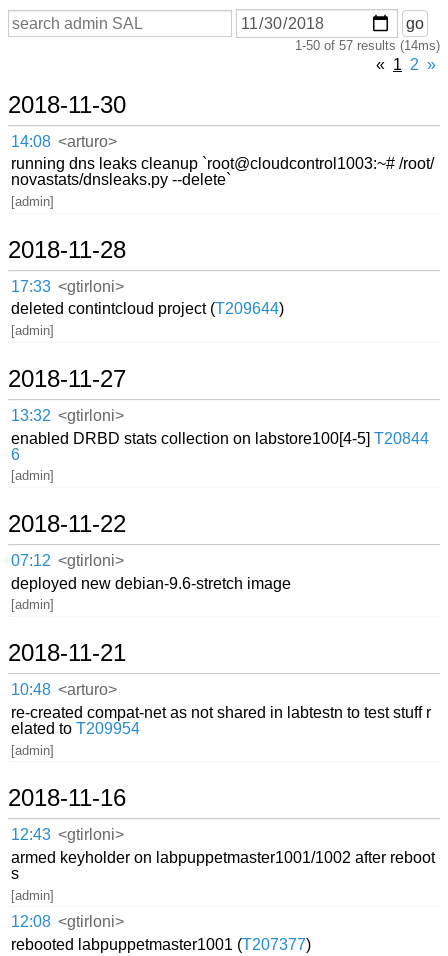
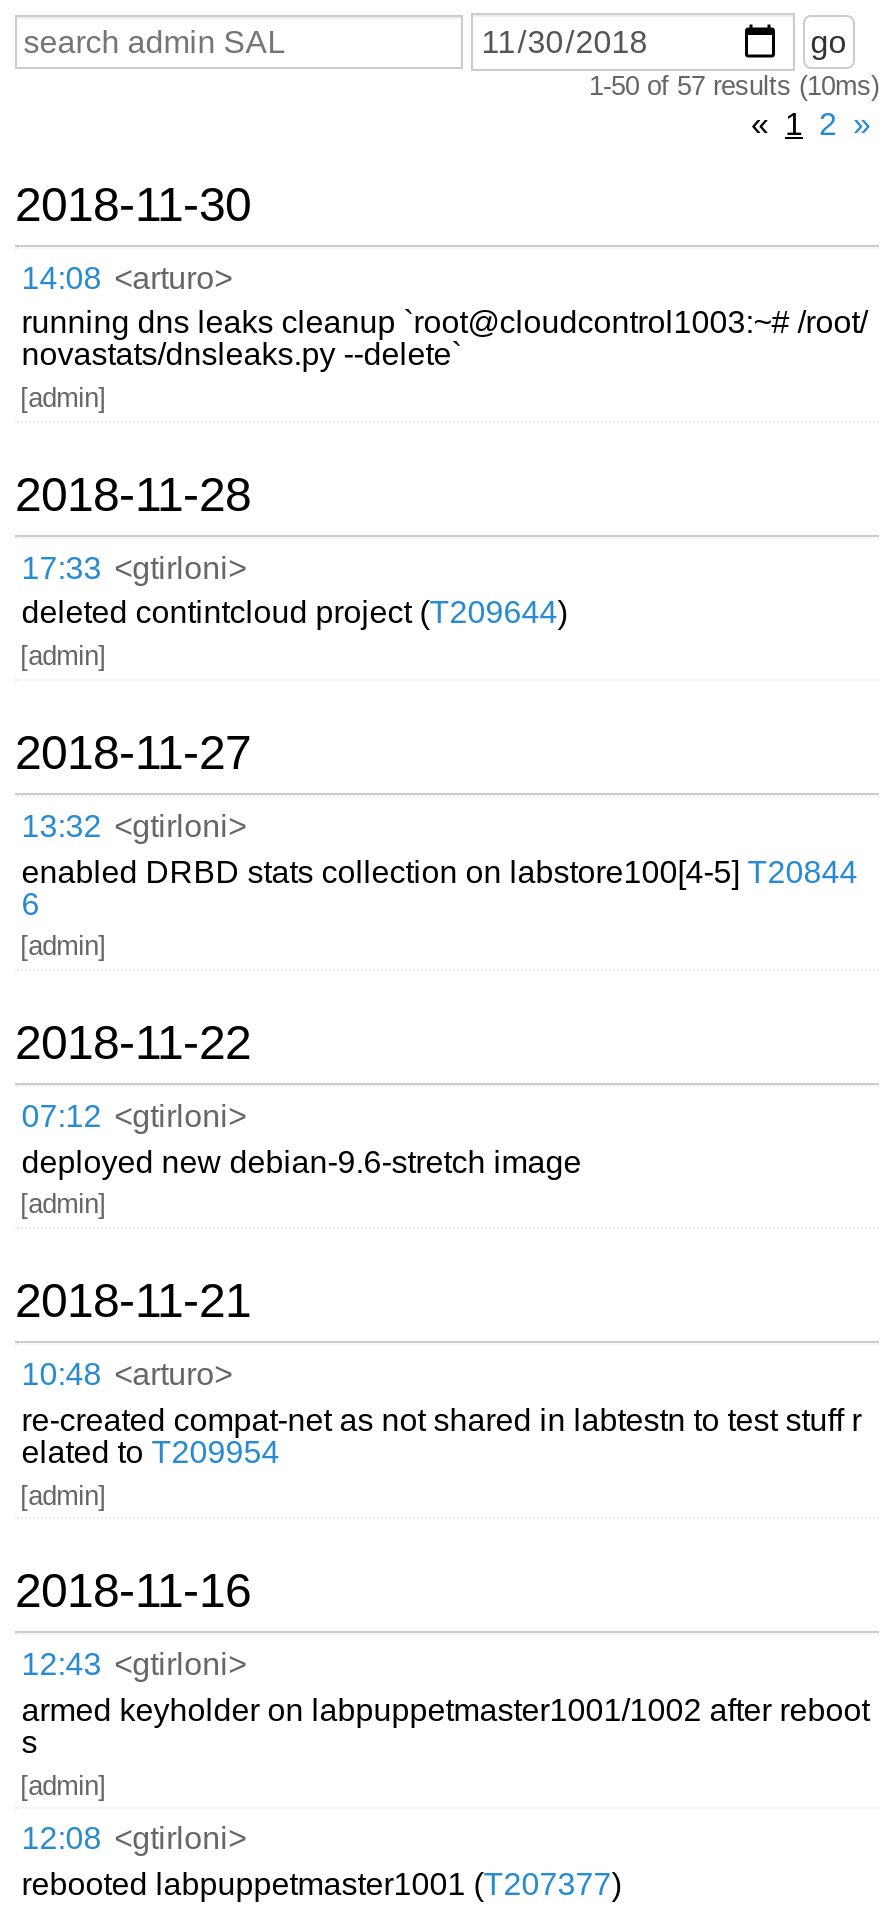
[295,38,440,53] 1-50 of 57 results (14ms) -> [589,71,879,101] 1-50 of 57 results (10ms)

